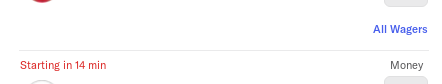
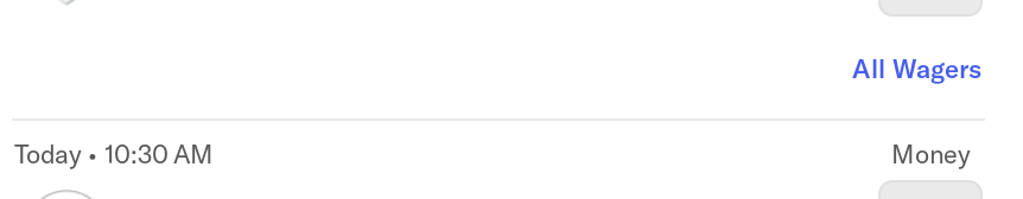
[20,58,106,72] Starting in 14 min -> [14,137,214,171] Today • 10:30 AM

